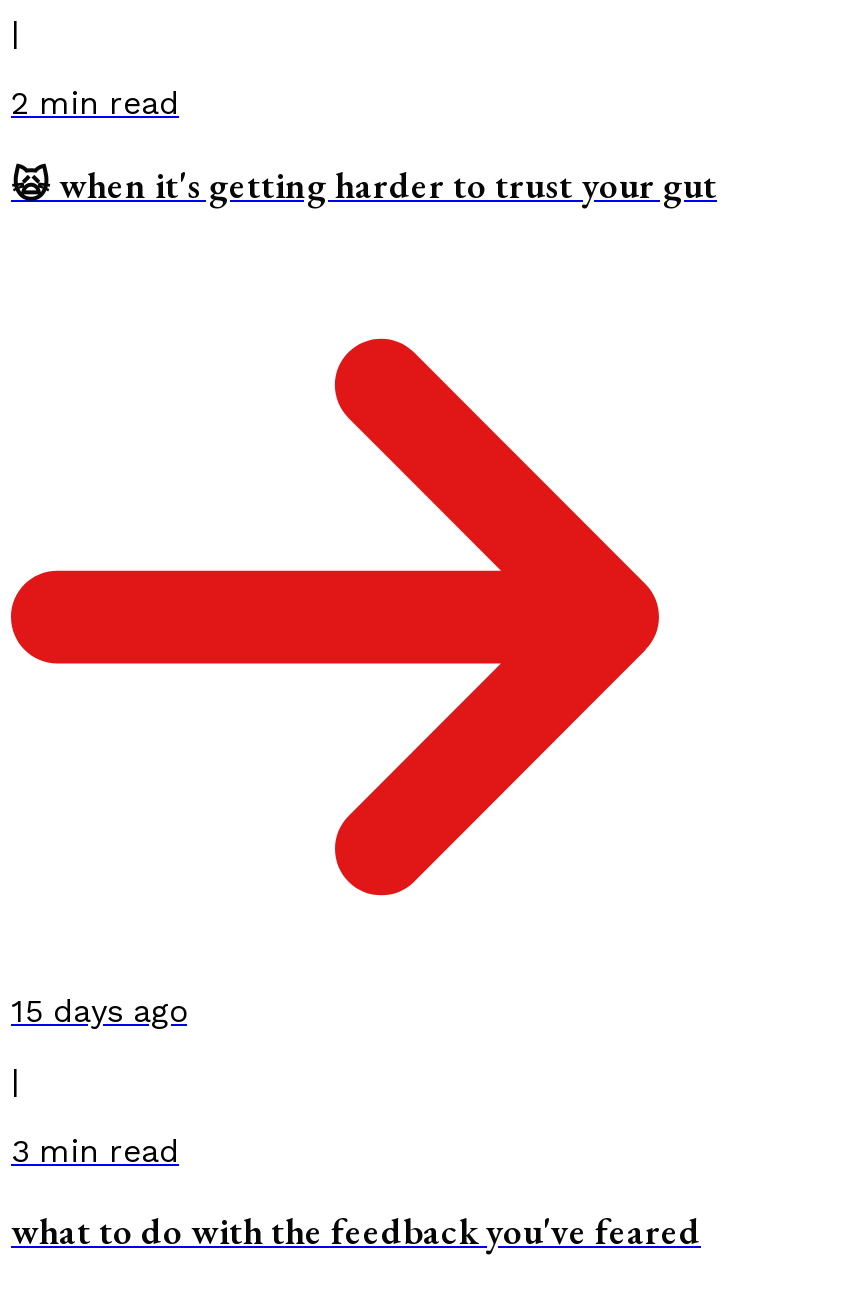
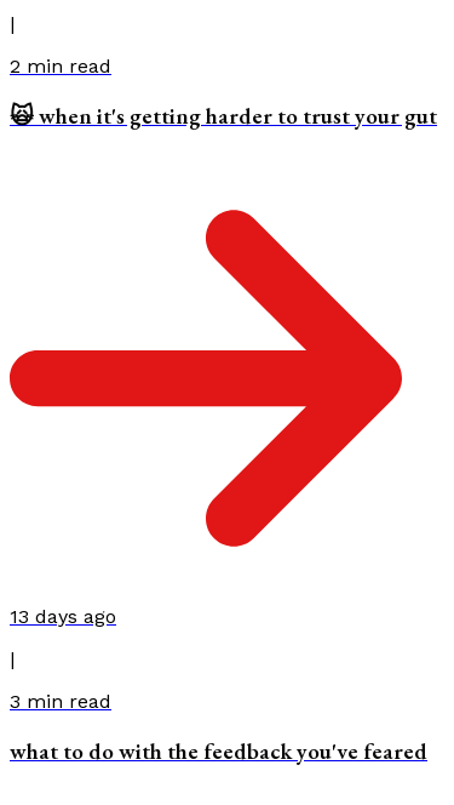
[11,991,187,1029] 15 days ago -> [10,605,116,628] 13 days ago

